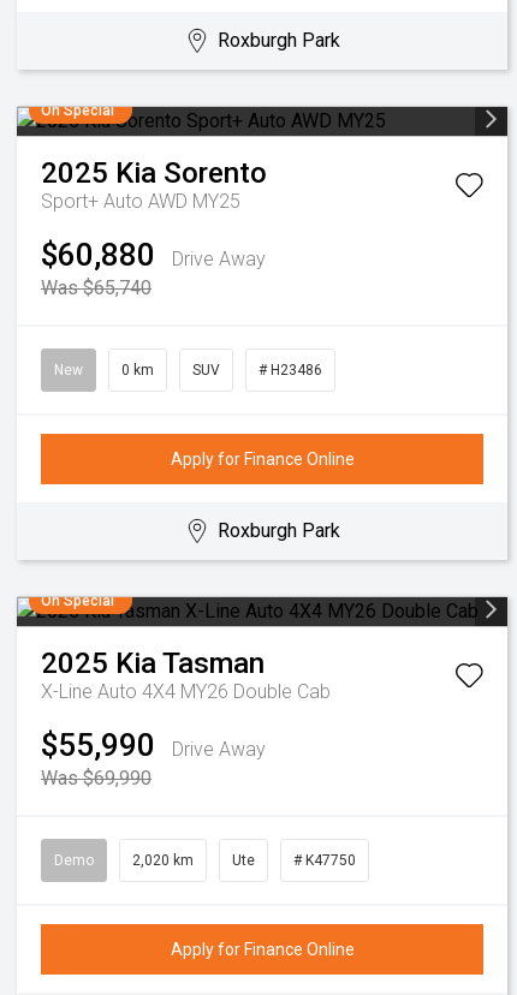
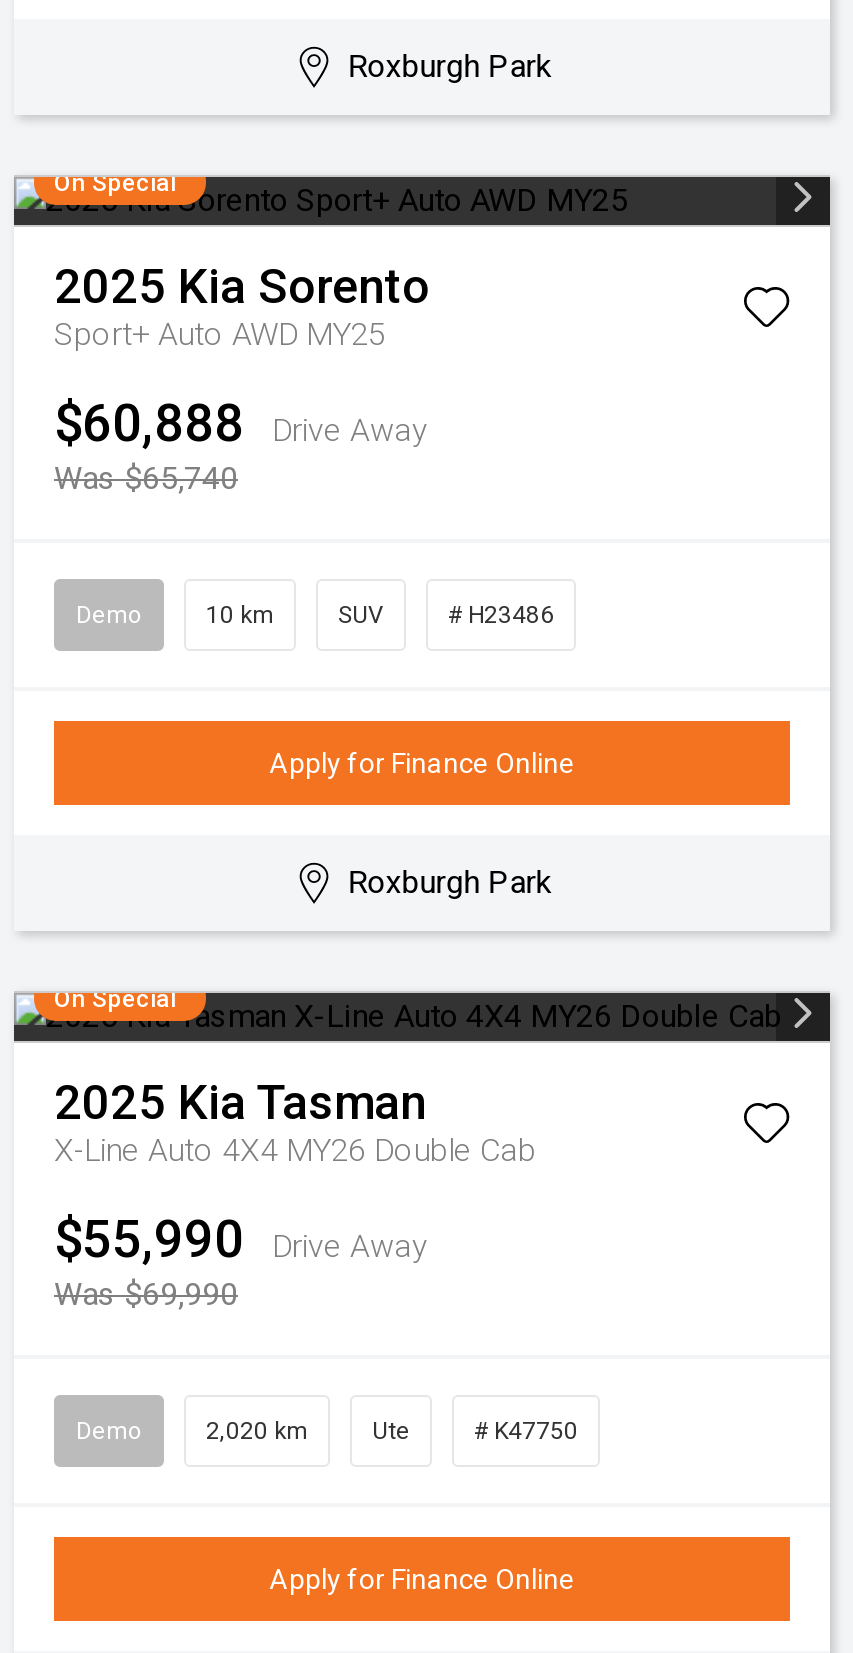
[41,237,266,273] $60,880 Drive Away -> [54,393,428,453] $60,888 Drive Away
[54,362,154,379] New | 0 km -> [76,601,274,629] Demo | 10 km

